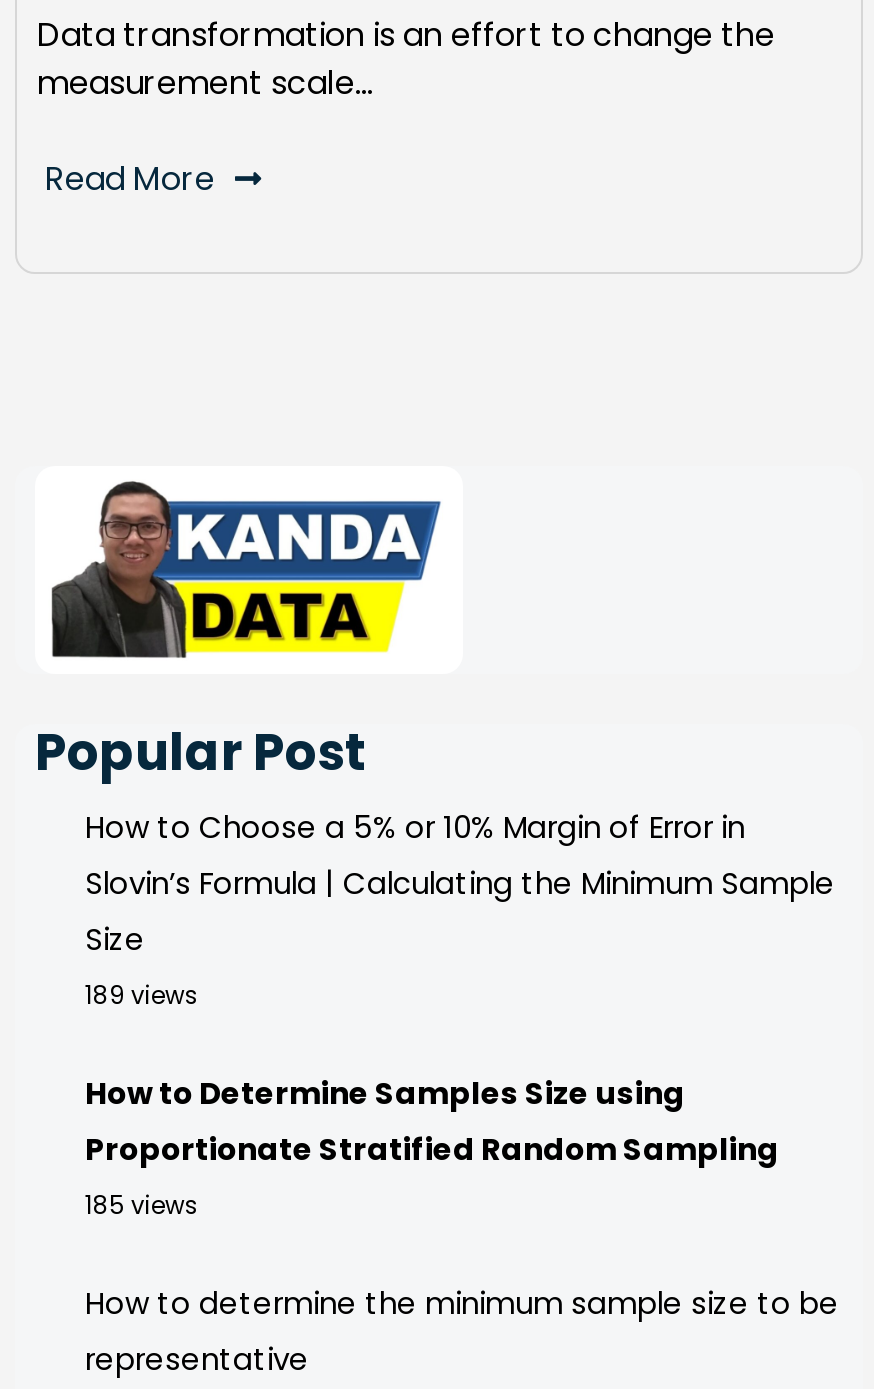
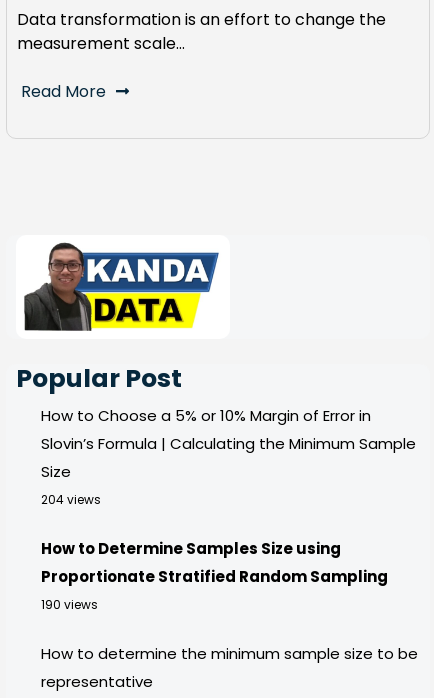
[85,978,199,1012] 189 views -> [41,491,101,508] 204 views
[85,1188,199,1222] 185 views -> [41,596,98,613] 190 views

